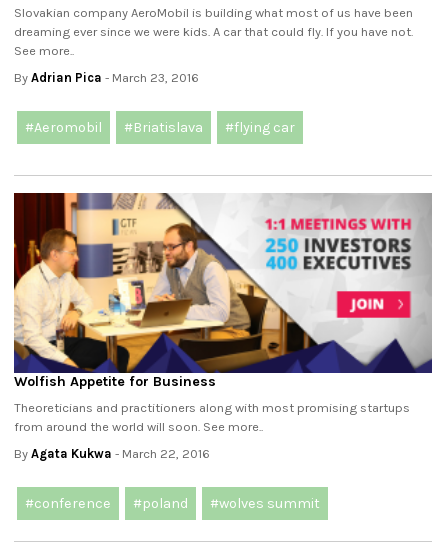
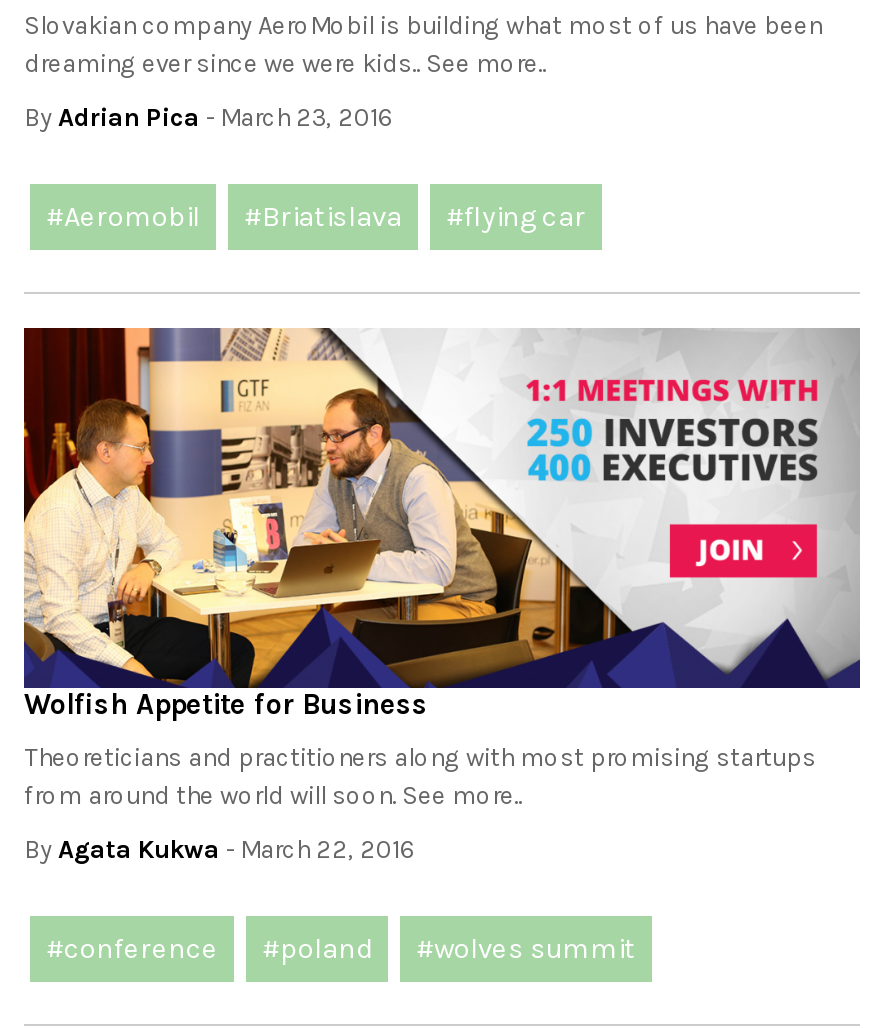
[14,24,413,58] dreaming ever since we were kids. A car that could fly. If you have not. | See more.. -> [24,49,546,79] dreaming ever since we were kids.. See more..

